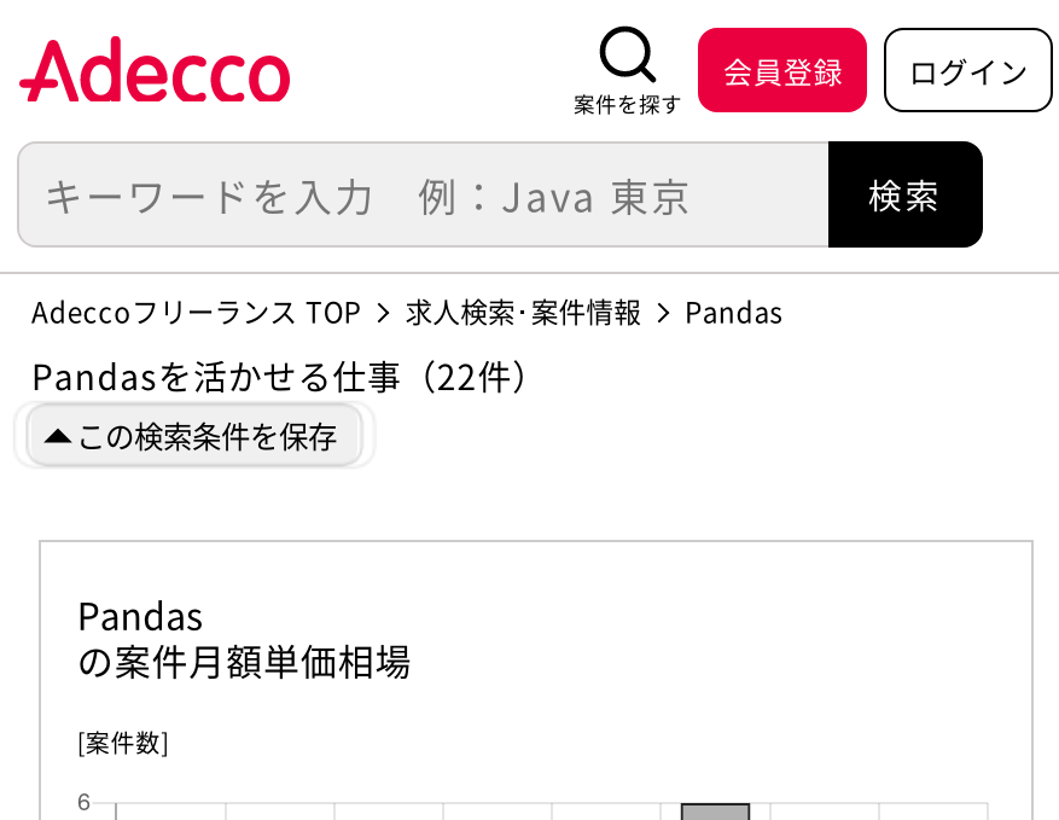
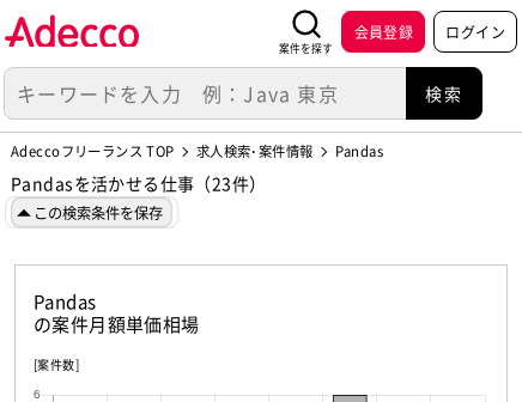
[31,351,547,400] Pandasを活かせる仕事（22件） -> [11,171,267,195] Pandasを活かせる仕事（23件）

